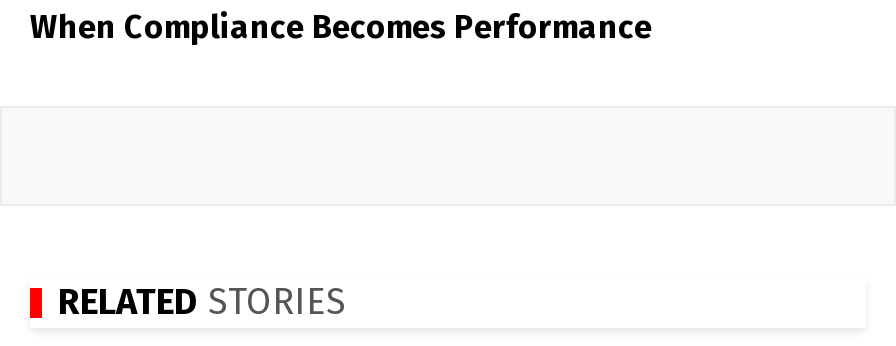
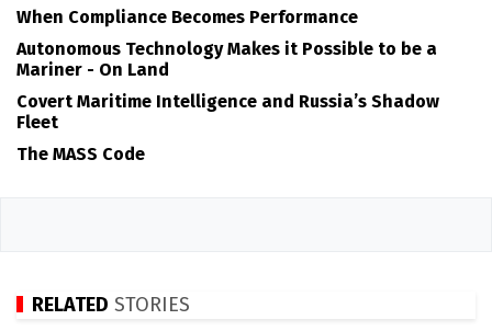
none -> [16,38,439,164] Autonomous Technology Makes it Possible to be a | Mariner - On Land | Covert Maritime Intelligence and Russia’s Shadow | Fleet | The MASS Code

